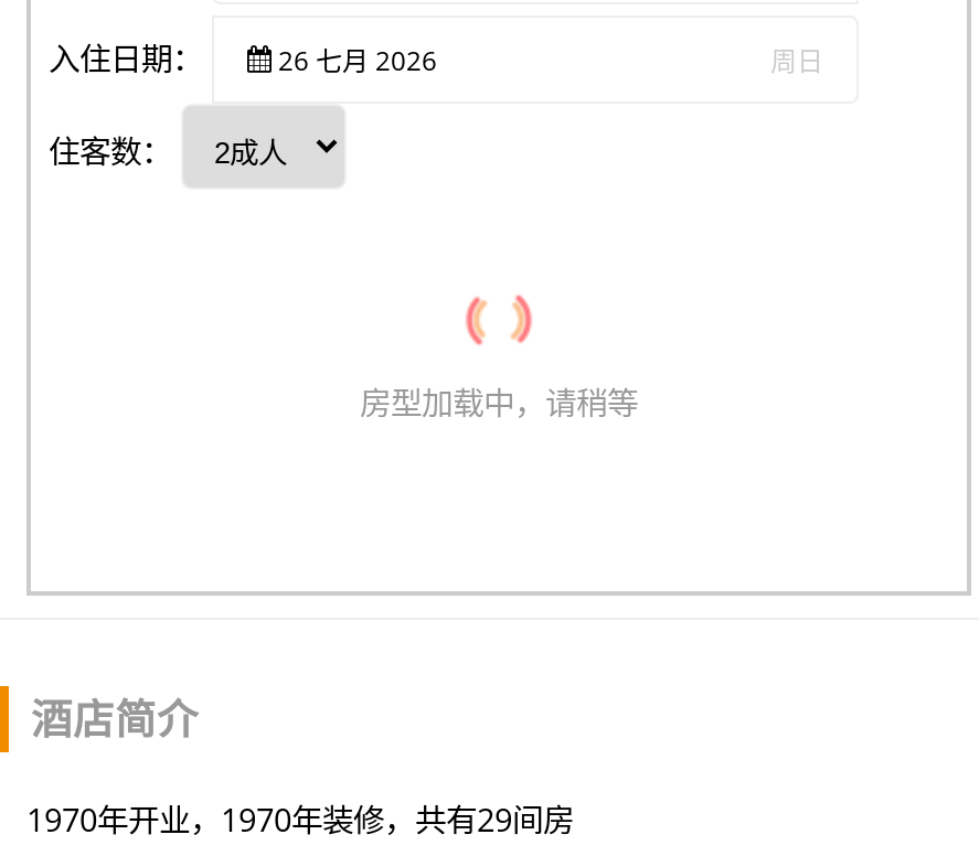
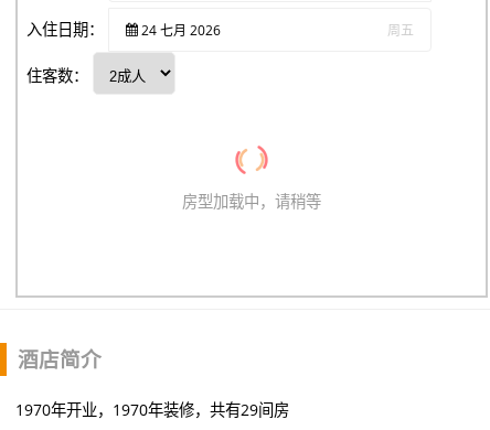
[49,37,437,79] 入住日期： 26七月2026 -> [26,19,221,40] 入住日期： 24七月2026
[770,42,823,79] 周日 -> [387,21,414,40] 周五

